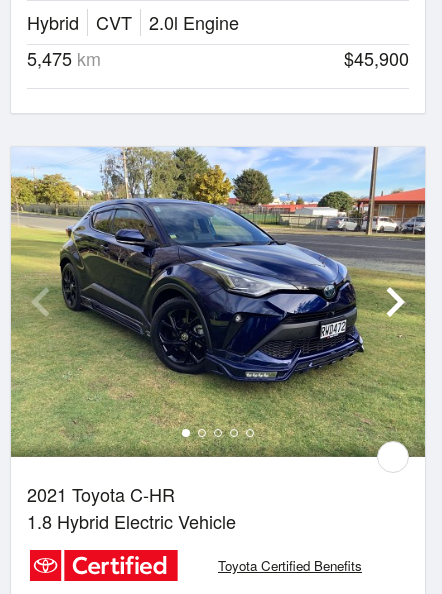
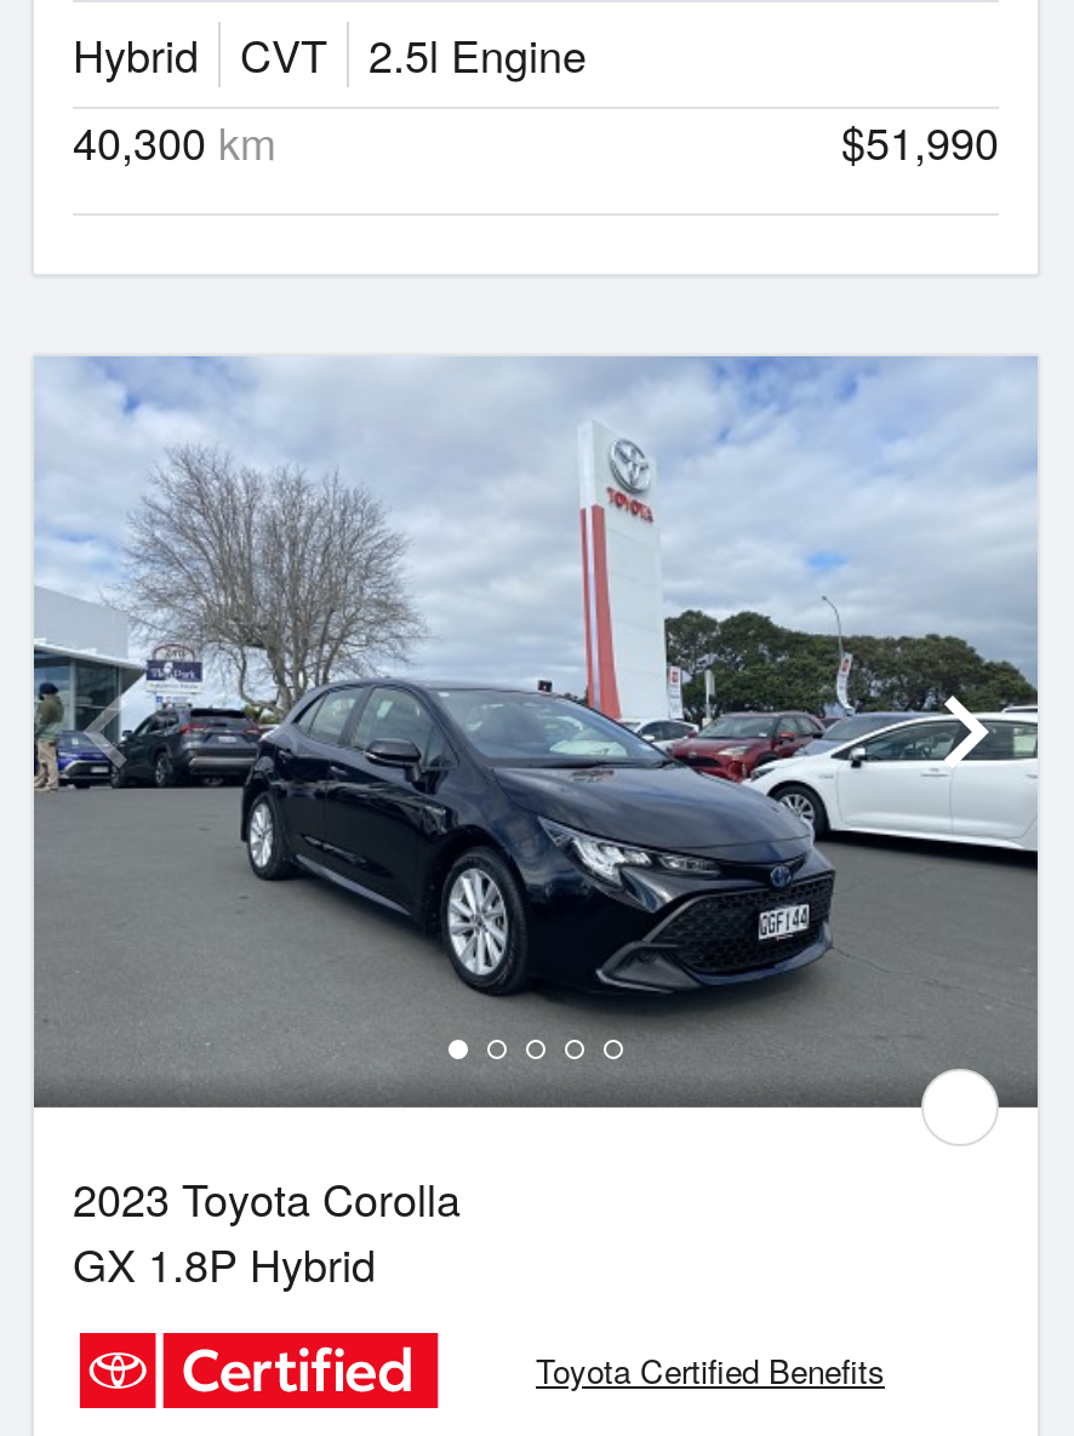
[27,9,409,71] 2.0l Engine | 5,475 km | $45,900 -> [73,21,999,171] 2.5l Engine | 40,300 km | $51,990
[10,146,426,534] [image] | 2021 Toyota C-HR | 1.8 Hybrid Electric Vehicle -> [32,356,1040,1295] [image] | 2023 Toyota Corolla | GX 1.8P Hybrid

